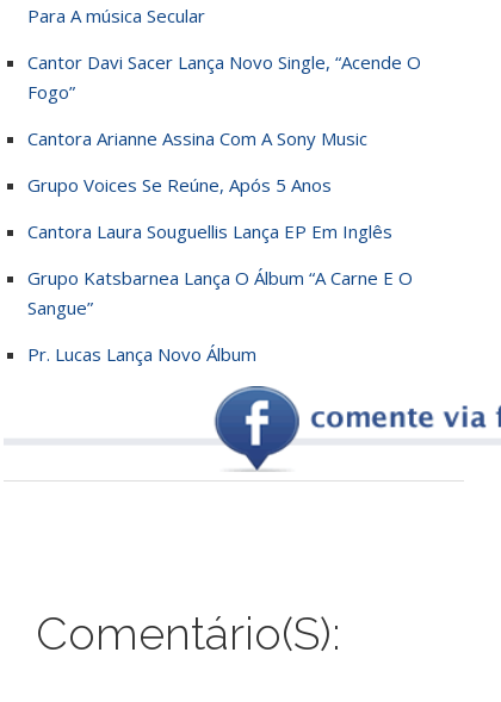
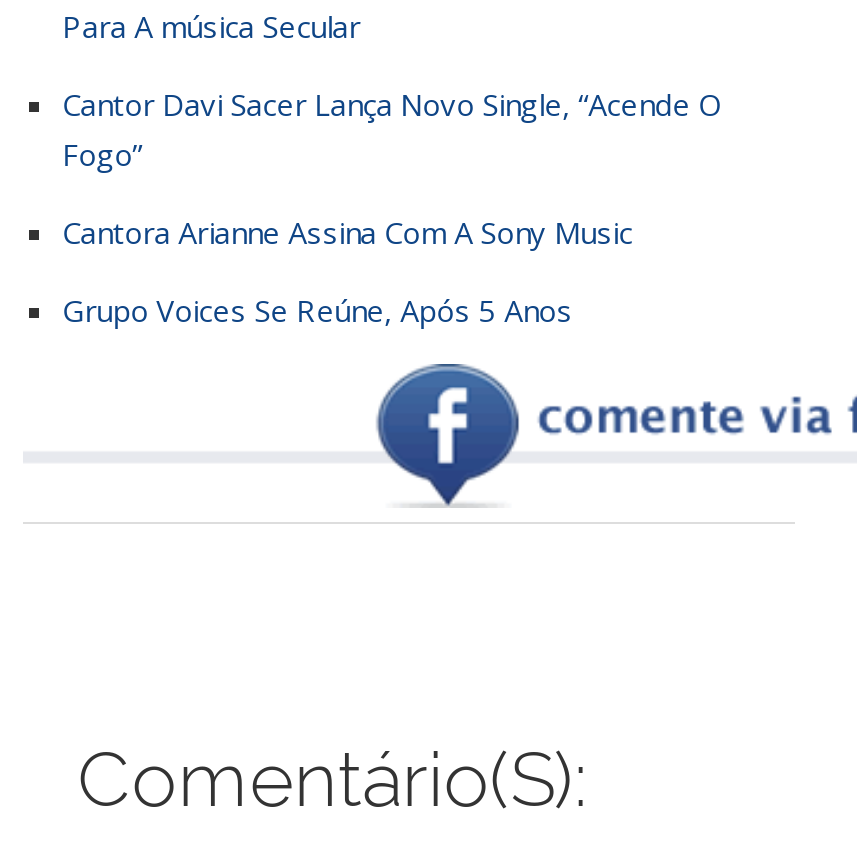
[27,219,412,366] Cantora Laura Souguellis Lança EP Em Inglês | Grupo Katsbarnea Lança O Álbum “A Carne E O | Sangue” | Pr. Lucas Lança Novo Álbum -> none

